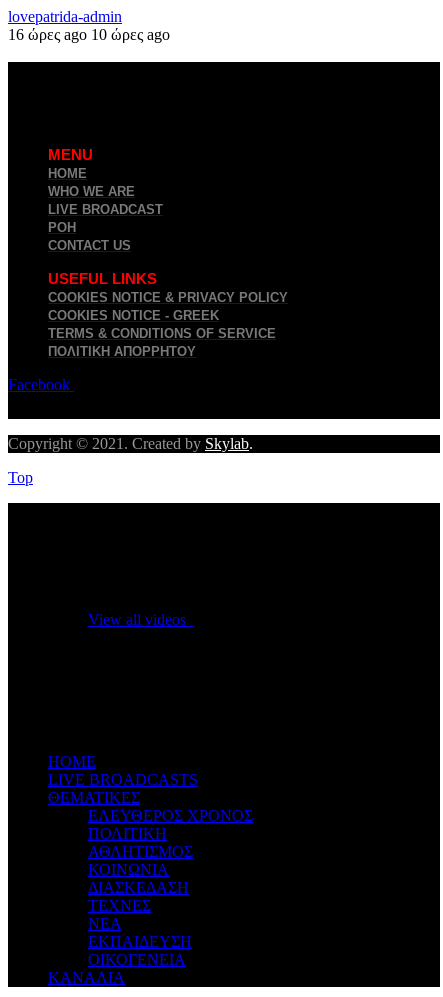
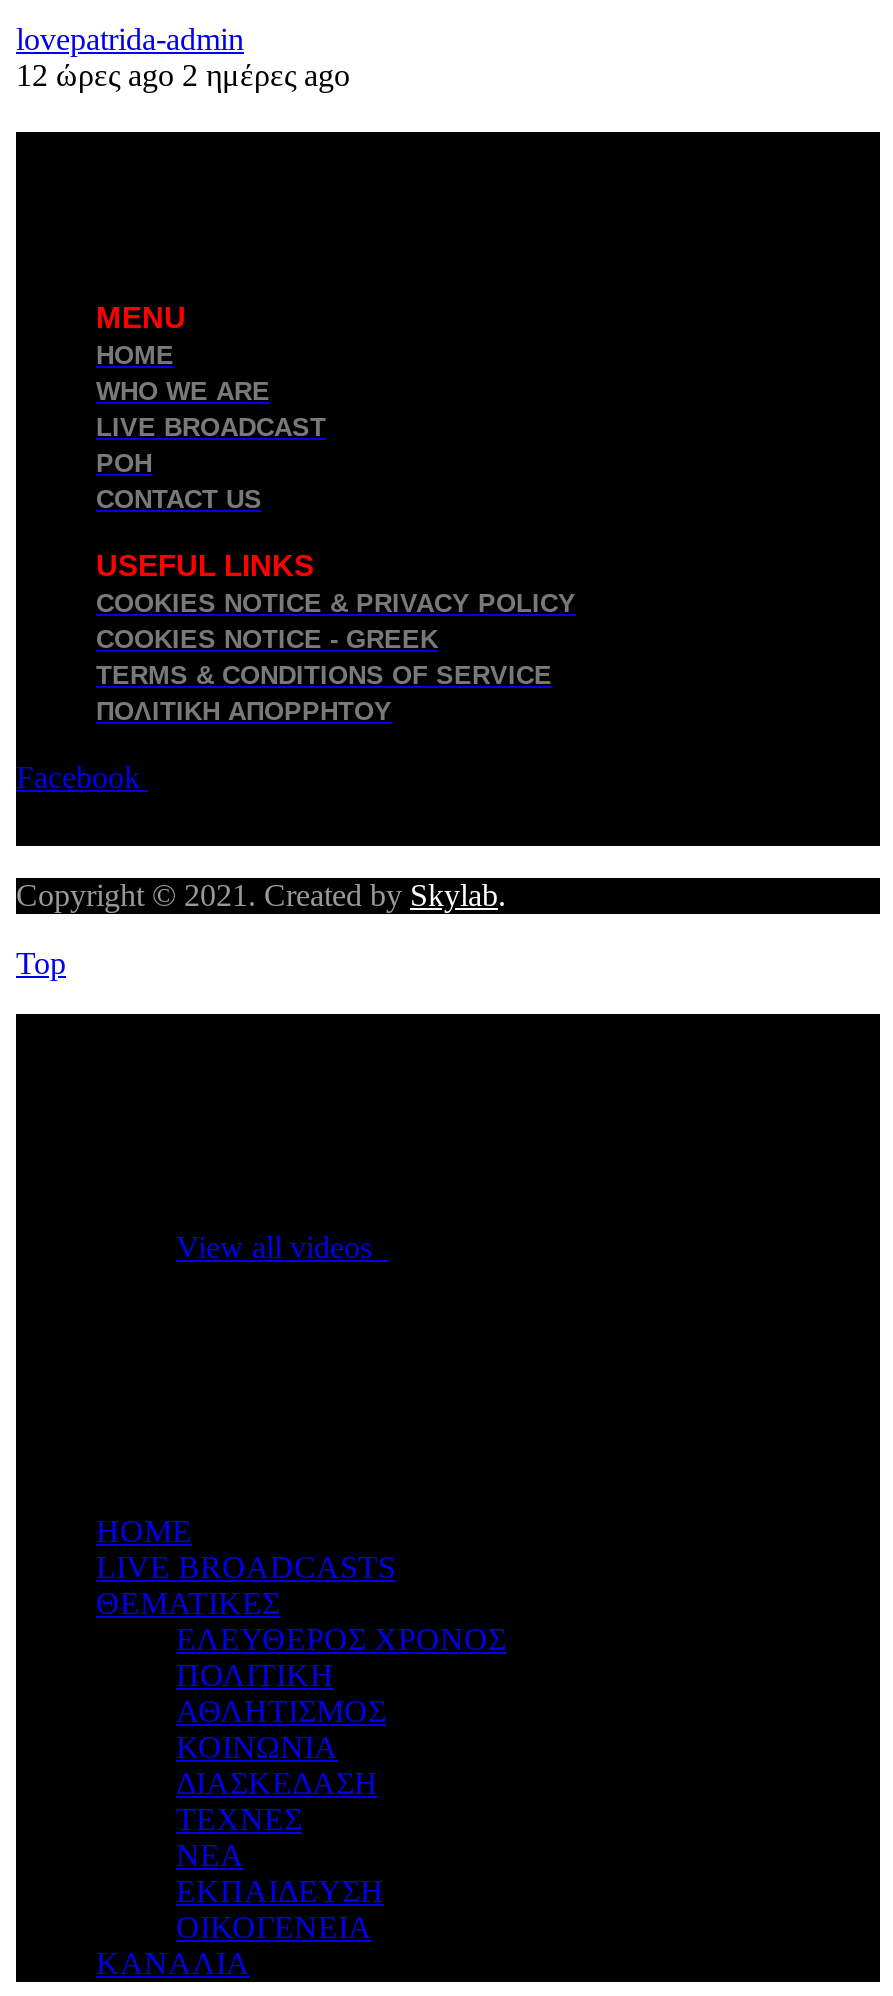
[8,26,170,43] 16 ώρες ago 10 ώρες ago -> [16,59,350,93] 12 ώρες ago 2 ημέρες ago

